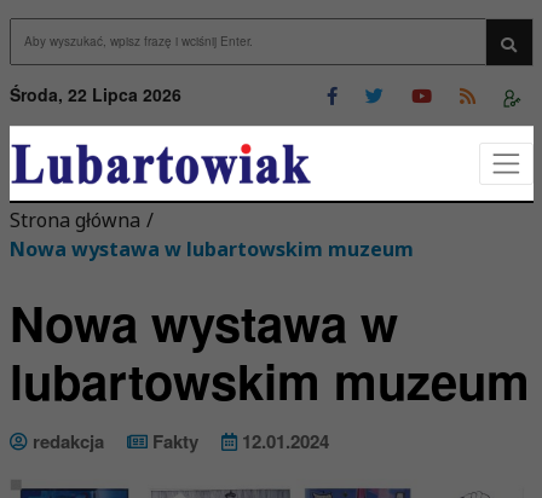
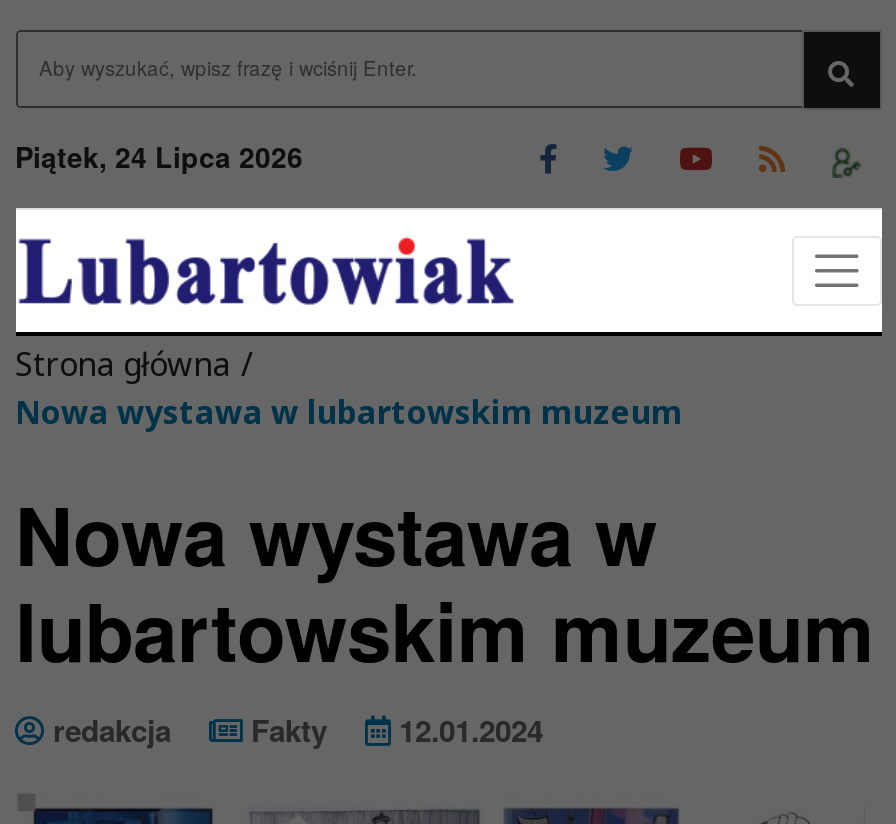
[9,82,181,106] Środa, 22 Lipca 2026 -> [15,136,303,176] Piątek, 24 Lipca 2026

